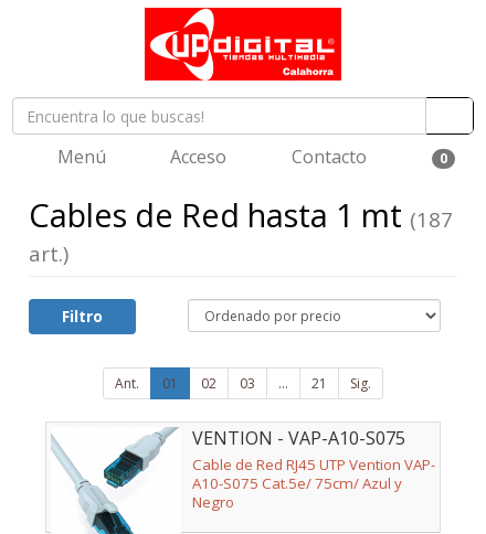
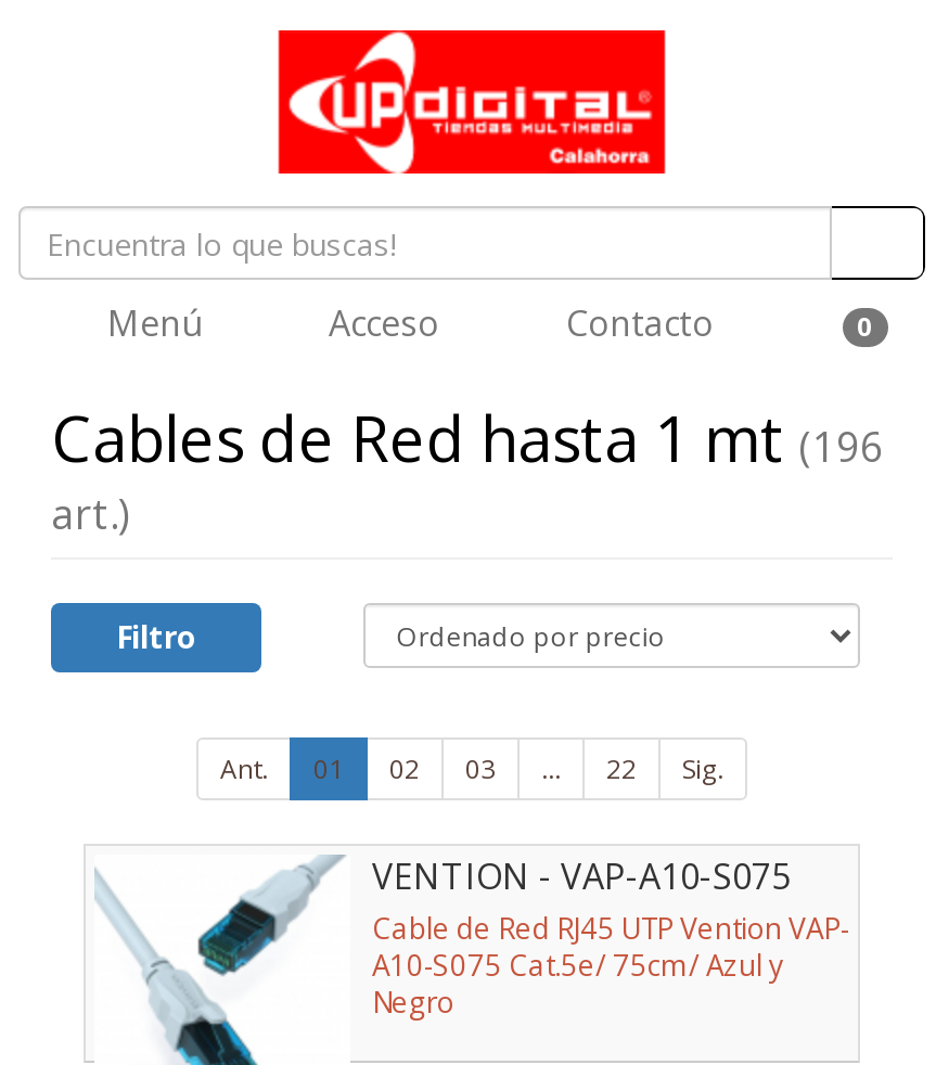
[29,193,453,236] Cables de Red hasta 1 mt (187 -> [51,395,884,479] Cables de Red hasta 1 mt (196
[311,374,327,393] 21 -> [606,750,637,787] 22

